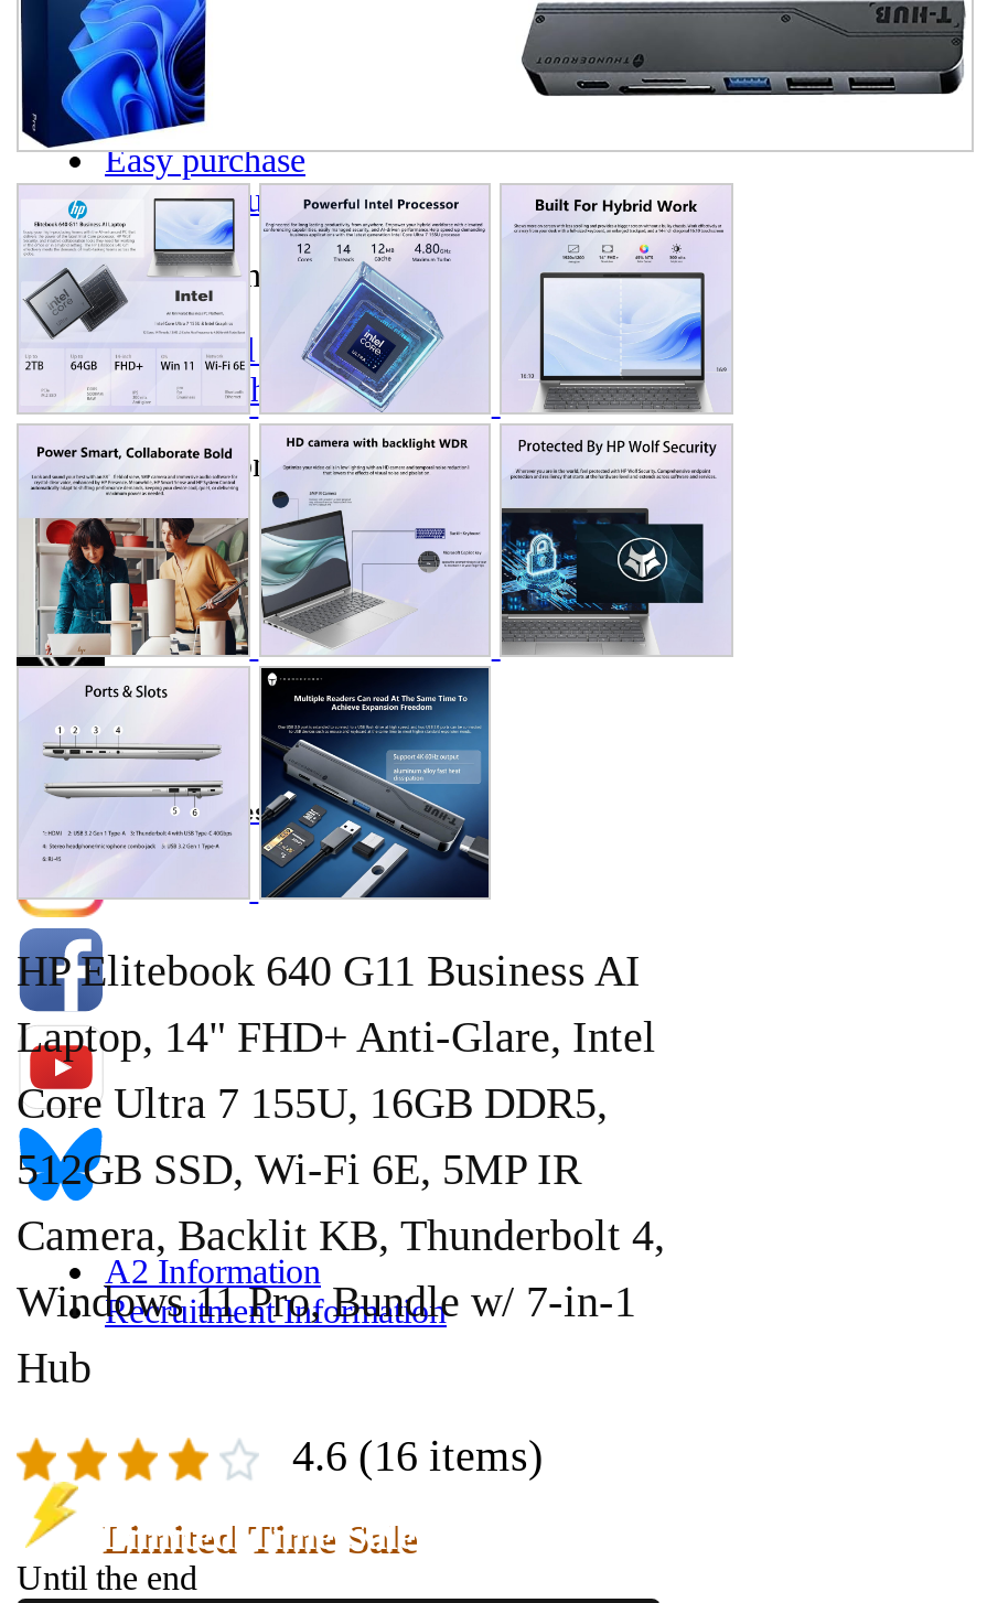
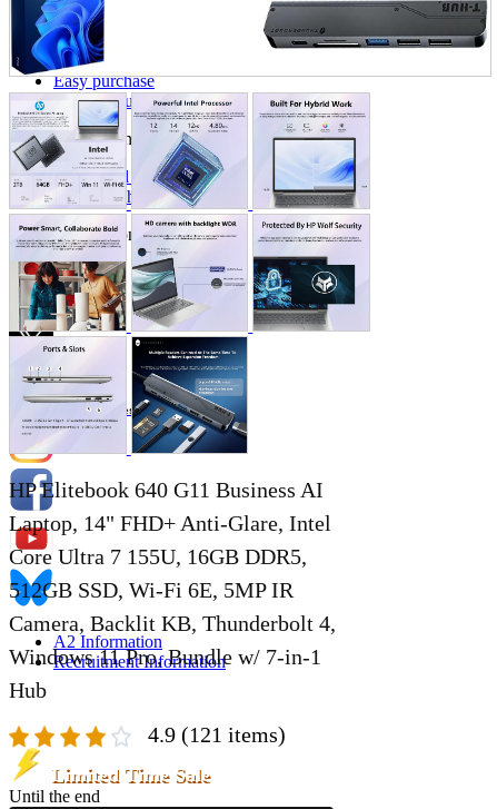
[281,1430,544,1479] 4.6 (16 items) -> [142,722,286,746] 4.9 (121 items)

